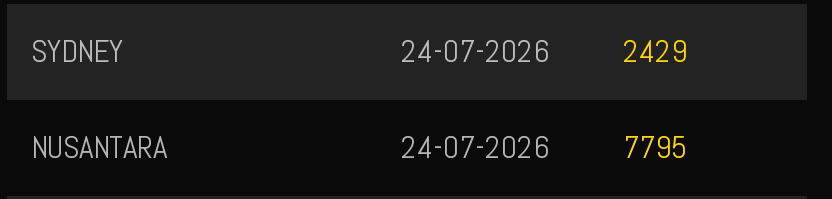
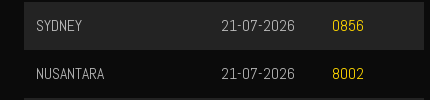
[401,32,549,72] 24-07-2026 -> [221,16,295,36] 21-07-2026
[623,33,687,73] 2429 -> [332,16,364,36] 0856
[401,128,549,168] 24-07-2026 -> [221,64,295,84] 21-07-2026
[623,129,687,169] 7795 -> [332,64,364,84] 8002

